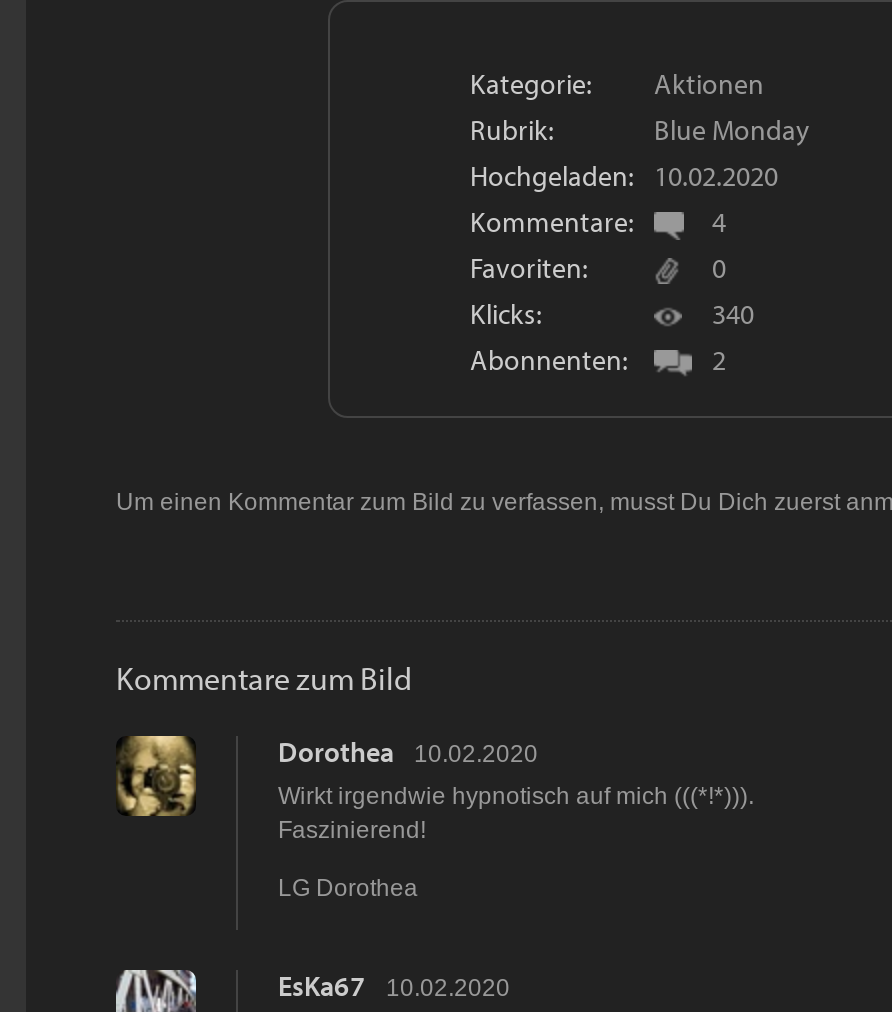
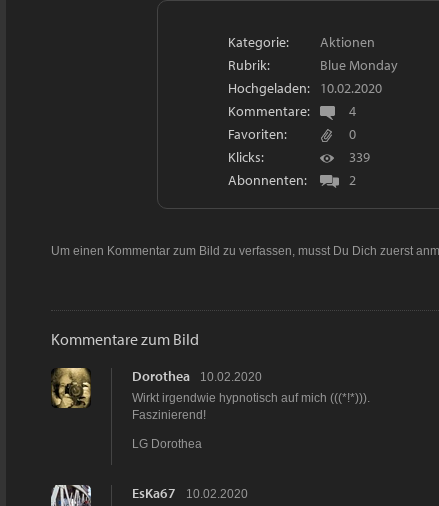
[712,296,754,332] 340 -> [349,148,370,166] 339

